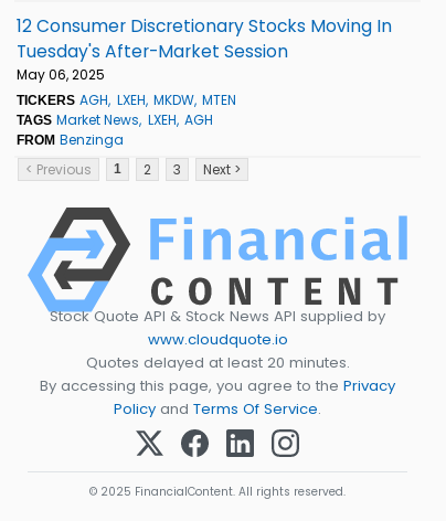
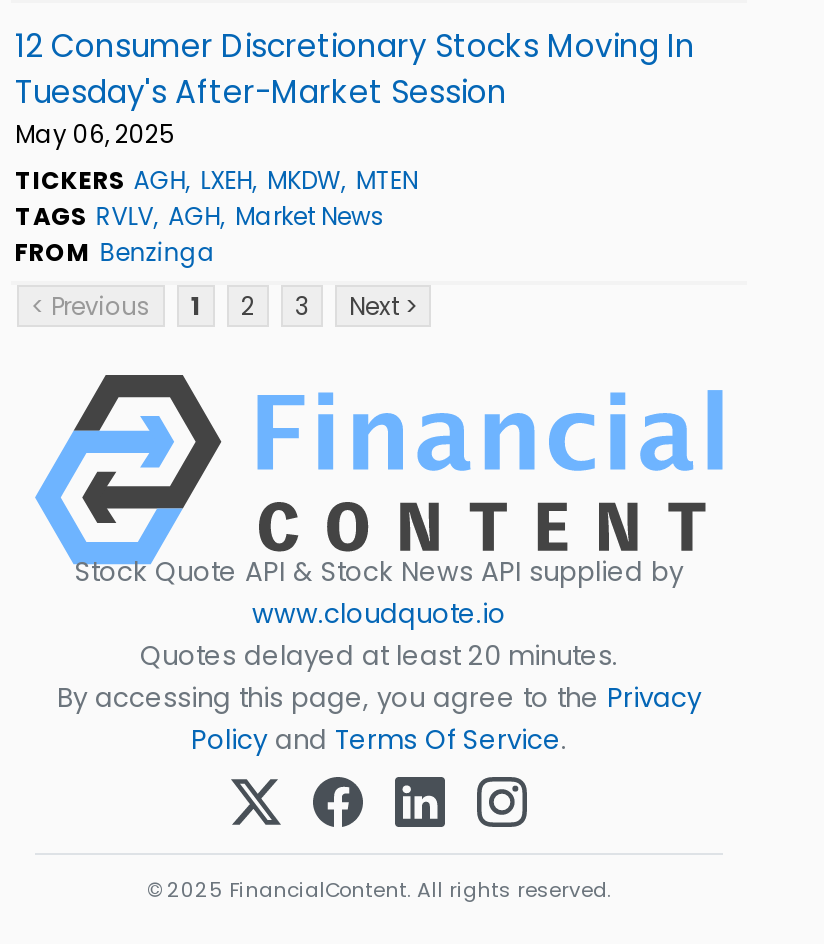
[17,110,213,129] TAGS Market News LXEH AGH -> [15,199,385,233] TAGS RVLV AGH Market News

